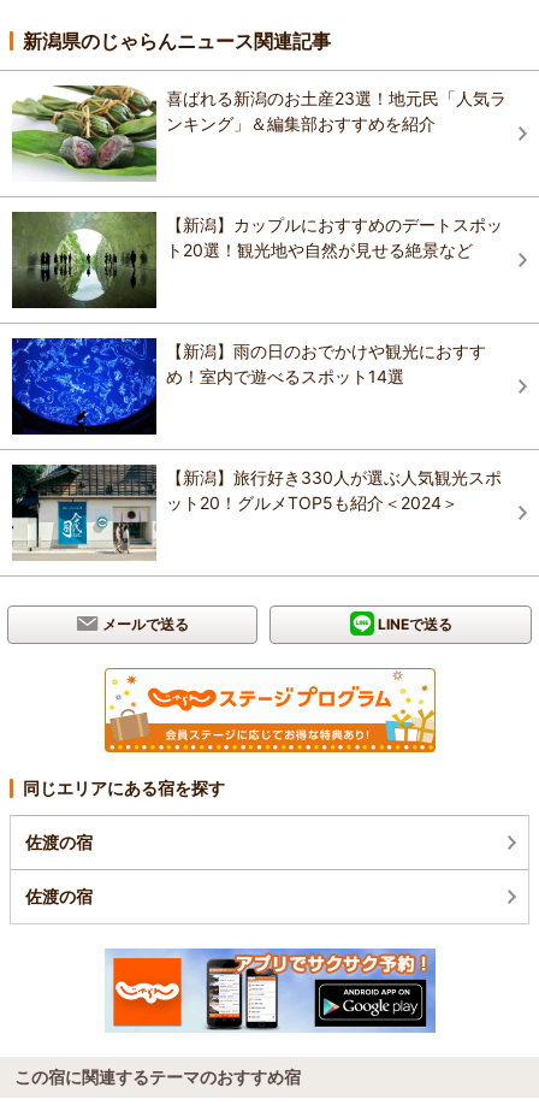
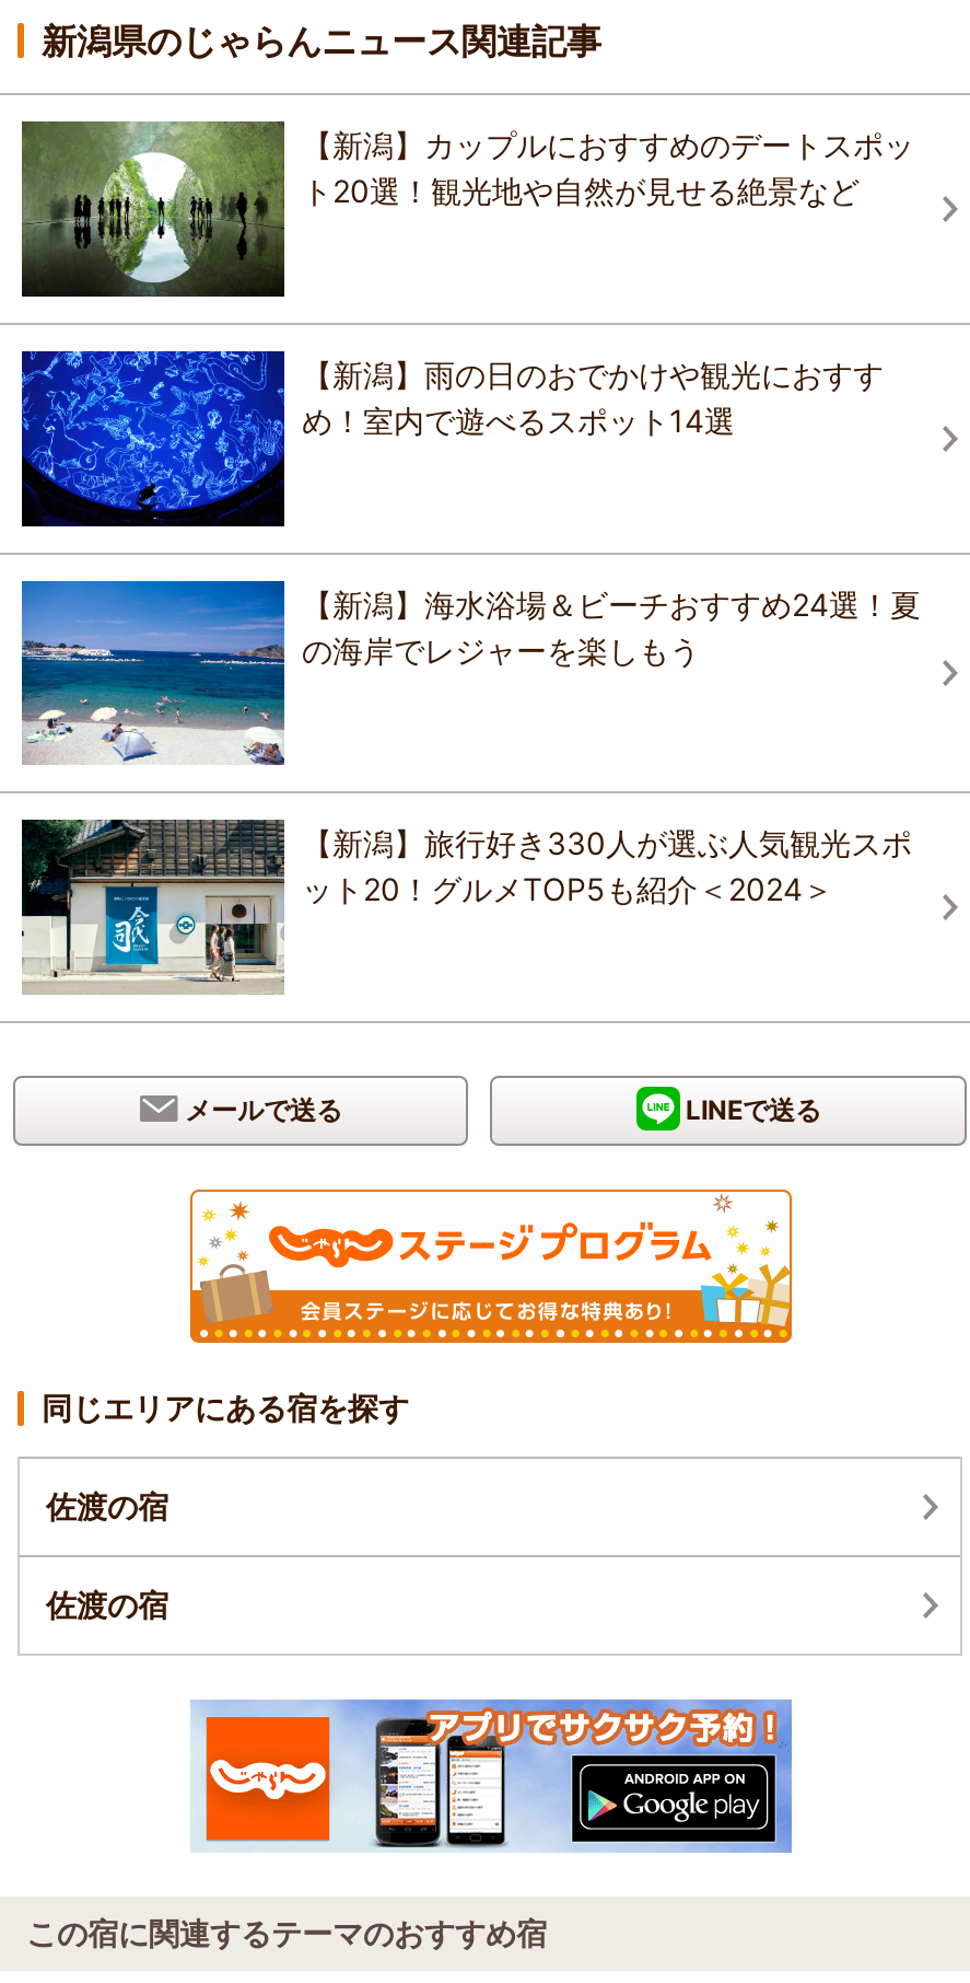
[12,85,507,182] [image] | 喜ばれる新潟のお土産23選！地元民「人気ラ | ンキング」＆編集部おすすめを紹介 -> none
moved [11,209,503,387] -> [20,117,914,439]: [image] | 【新潟】カップルにおすすめのデートスポッ | ト20選！観光地や自然が見せる絶景など | 【新潟】雨の日のおでかけや観光におすす | め！室内で遊べるスポット14選
none -> [20,579,921,767] [image] | 【新潟】海水浴場＆ビーチおすすめ24選！夏 | の海岸でレジャーを楽しもう

